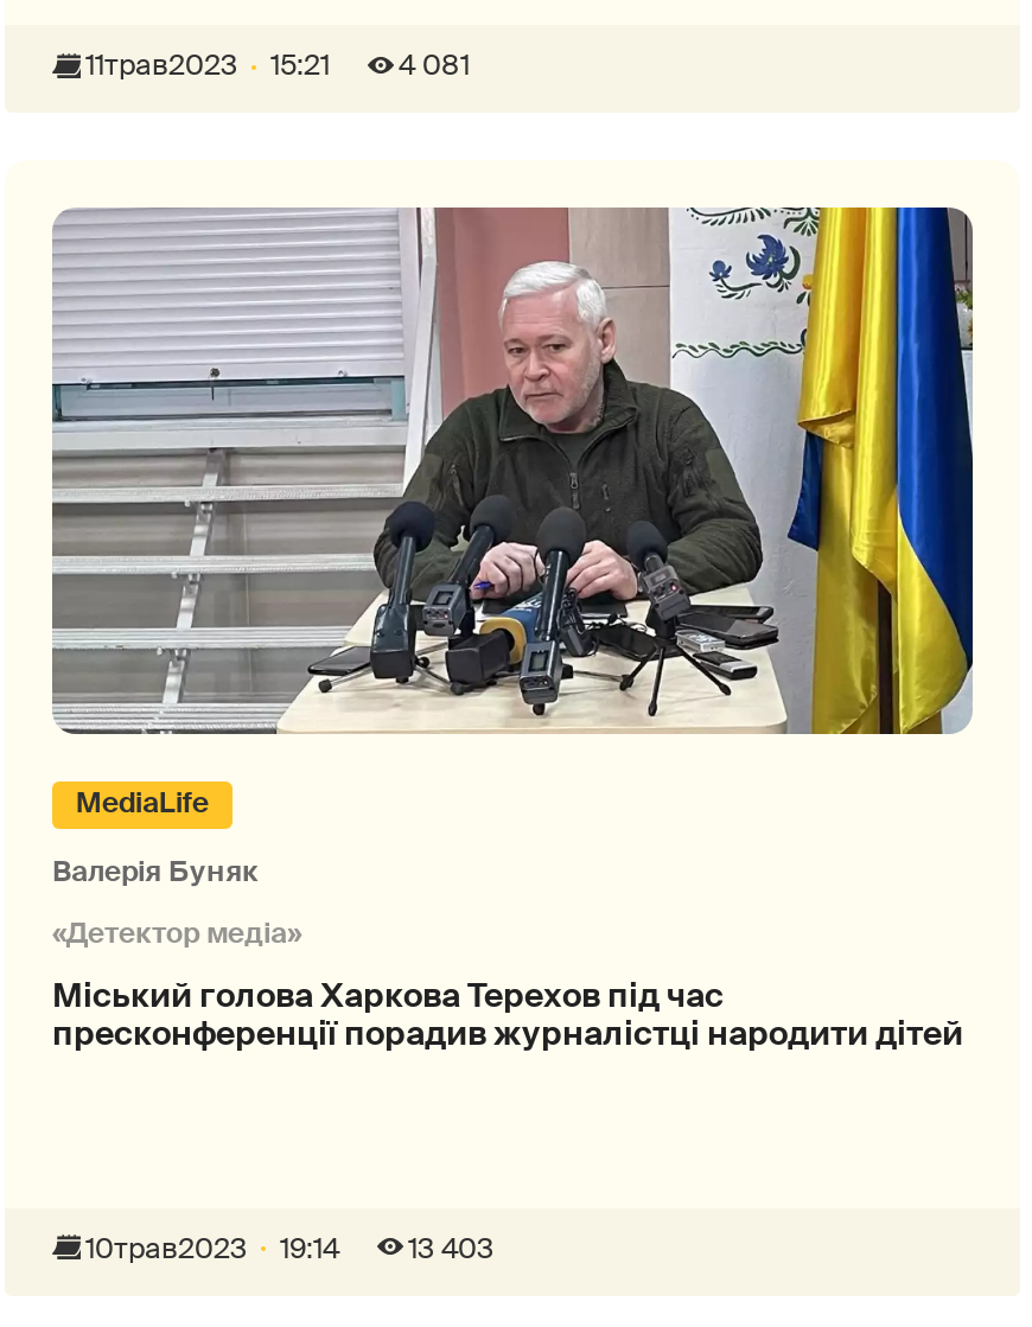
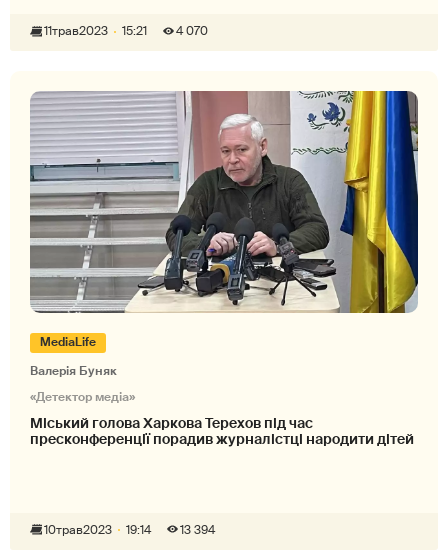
[399,47,470,85] 4 081 -> [176,23,208,39] 4 070
[85,1230,493,1267] 10трав2023 19:14 13 403 -> [44,522,215,538] 10трав2023 19:14 13 394

